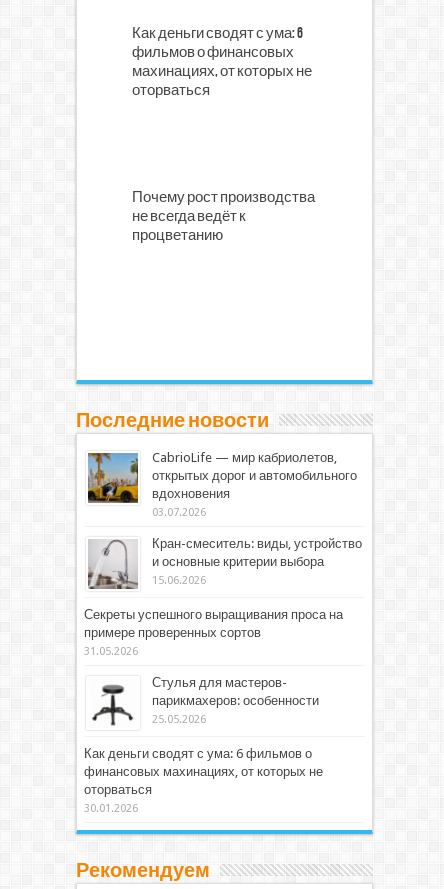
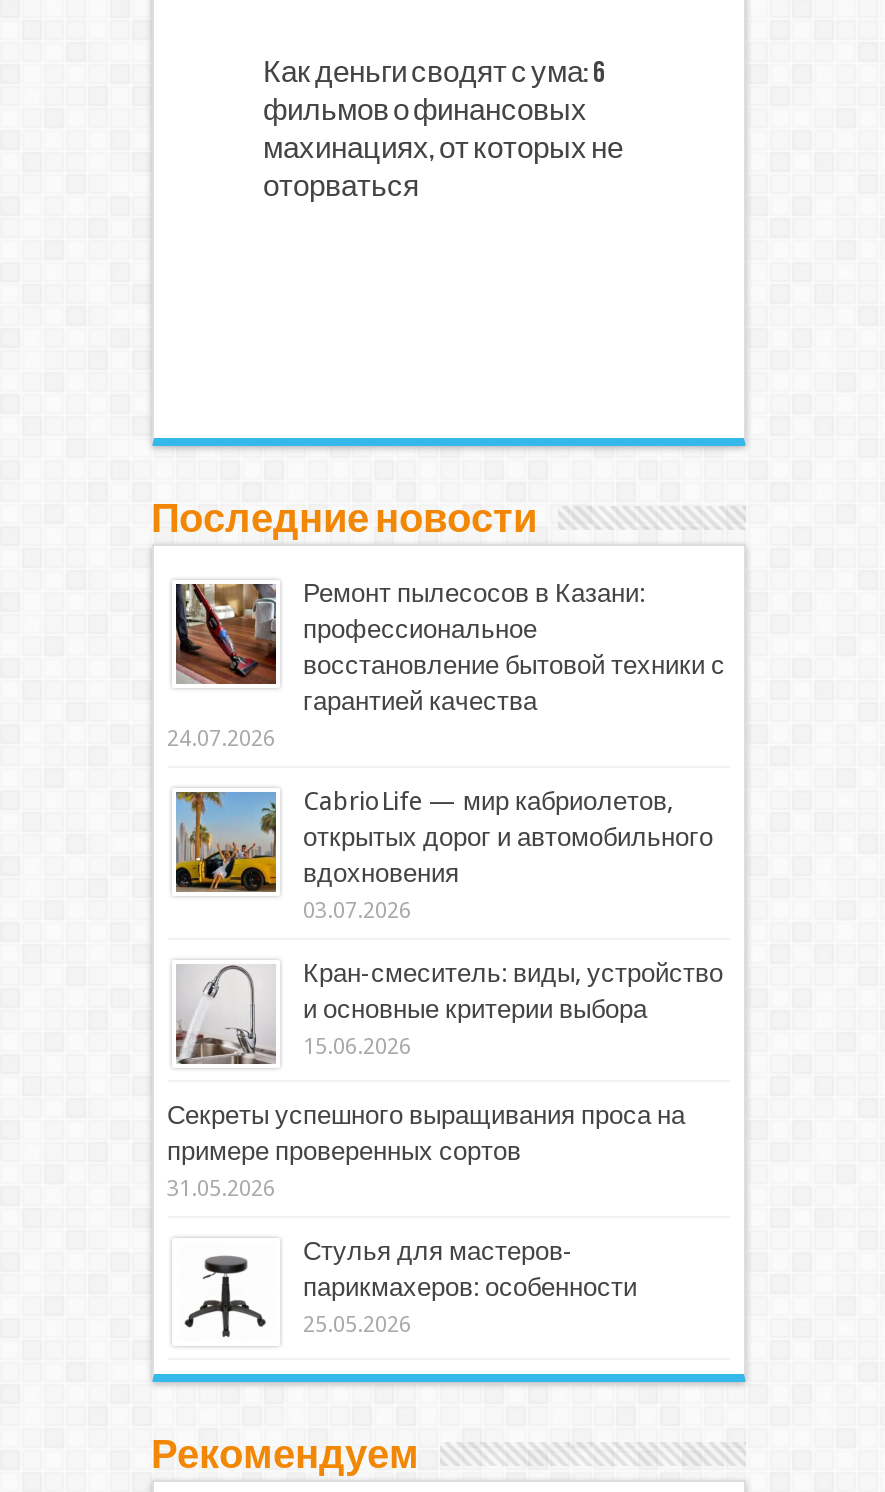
[131,189,314,245] Почему рост производства | не всегда ведёт к | процветанию -> none
moved [75,409,268,433] -> [151,497,537,545]: Последние новости
none -> [167,579,725,753] [image] | Ремонт пылесосов в Казани: | профессиональное | восстановление бытовой техники с | гарантией качества | 24.07.2026
[83,746,322,815] Как деньги сводят с ума: 6 фильмов о | финансовых махинациях, от которых не | оторваться | 30.01.2026 -> none

